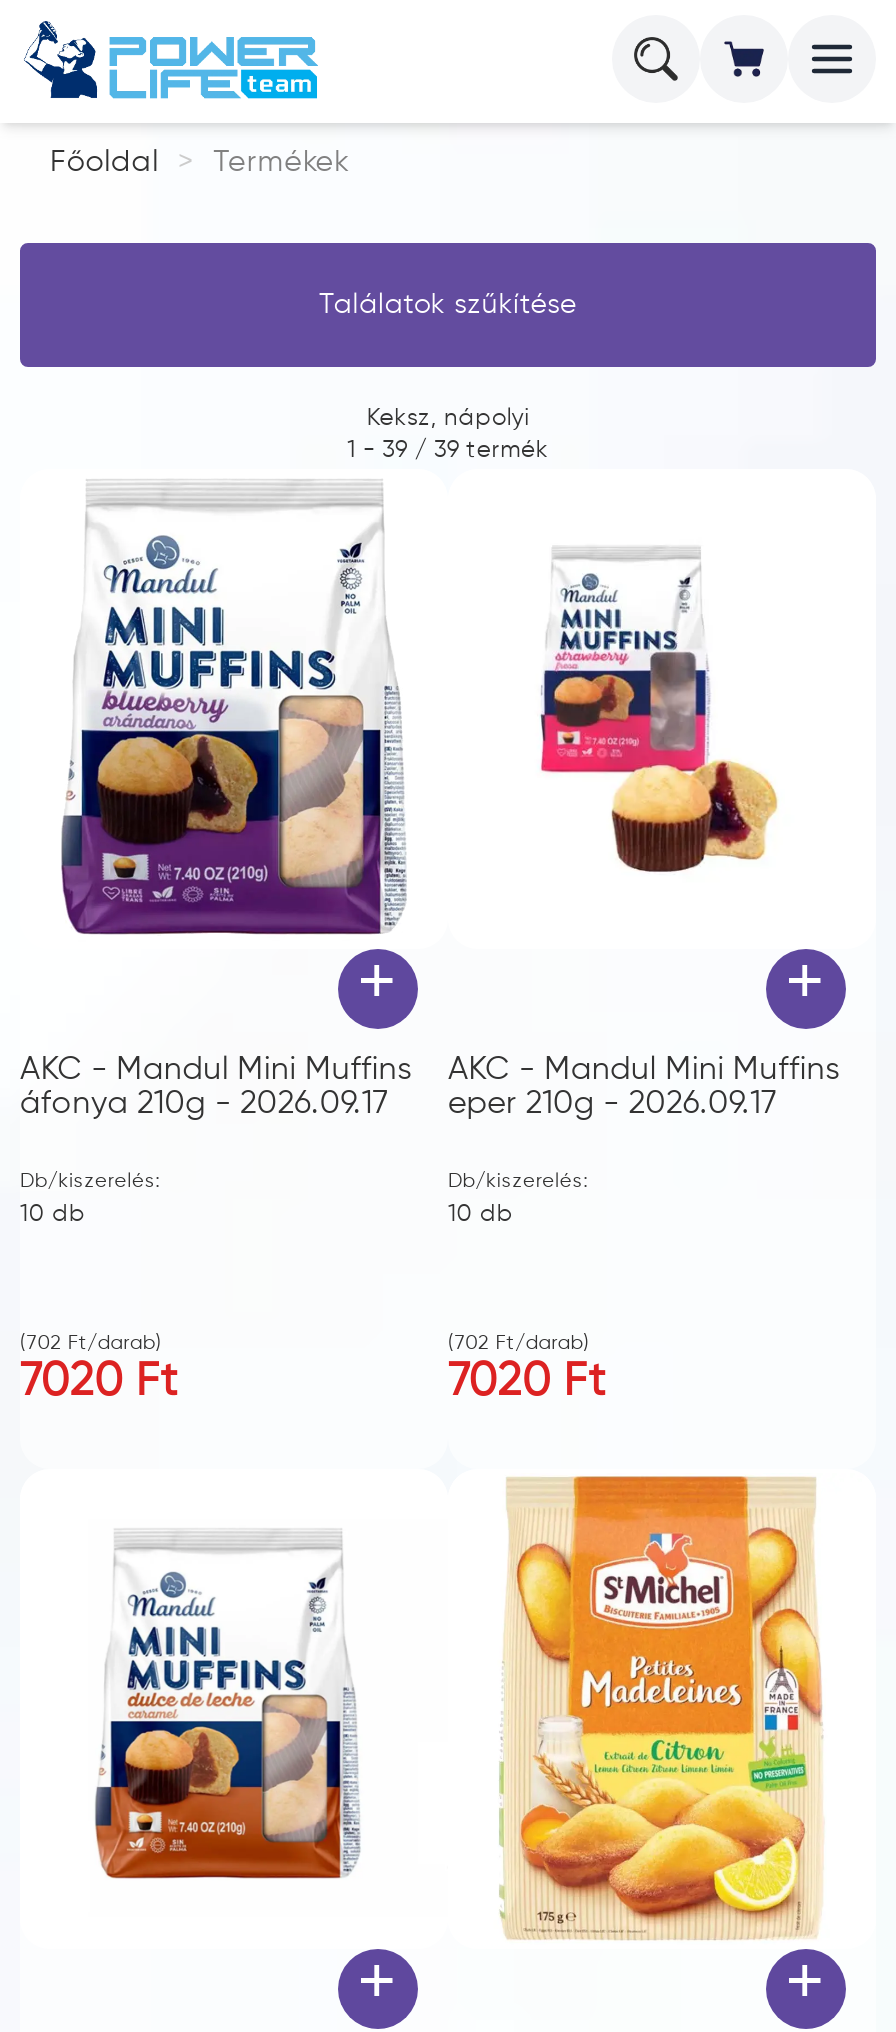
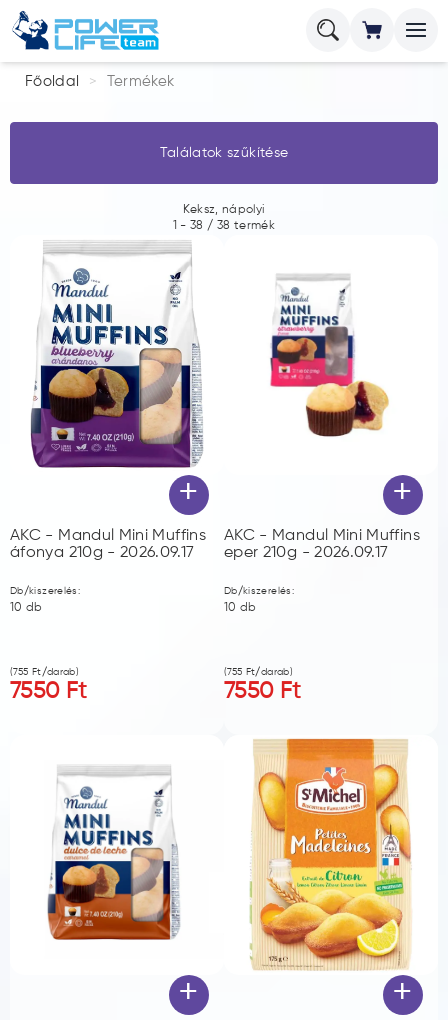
[347,439,548,463] 1 - 39 / 39 termék -> [173,220,275,232] 1 - 38 / 38 termék
[20,1332,162,1352] (702 Ft/darab) -> [10,666,79,676] (755 Ft/darab)
[448,1332,590,1352] (702 Ft/darab) -> [224,666,293,676] (755 Ft/darab)
[20,1360,179,1404] 7020 Ft -> [10,680,87,702] 7550 Ft
[448,1360,607,1404] 7020 Ft -> [224,680,301,702] 7550 Ft

